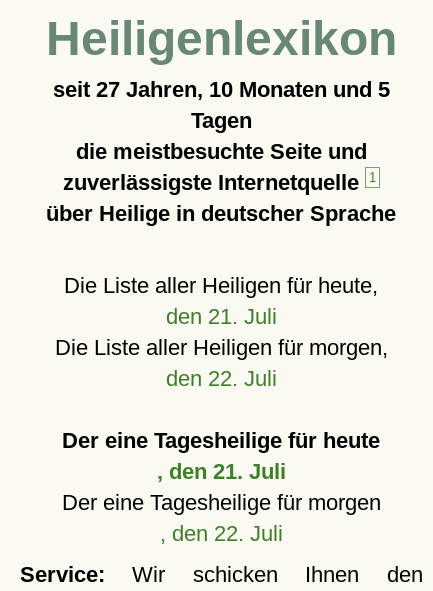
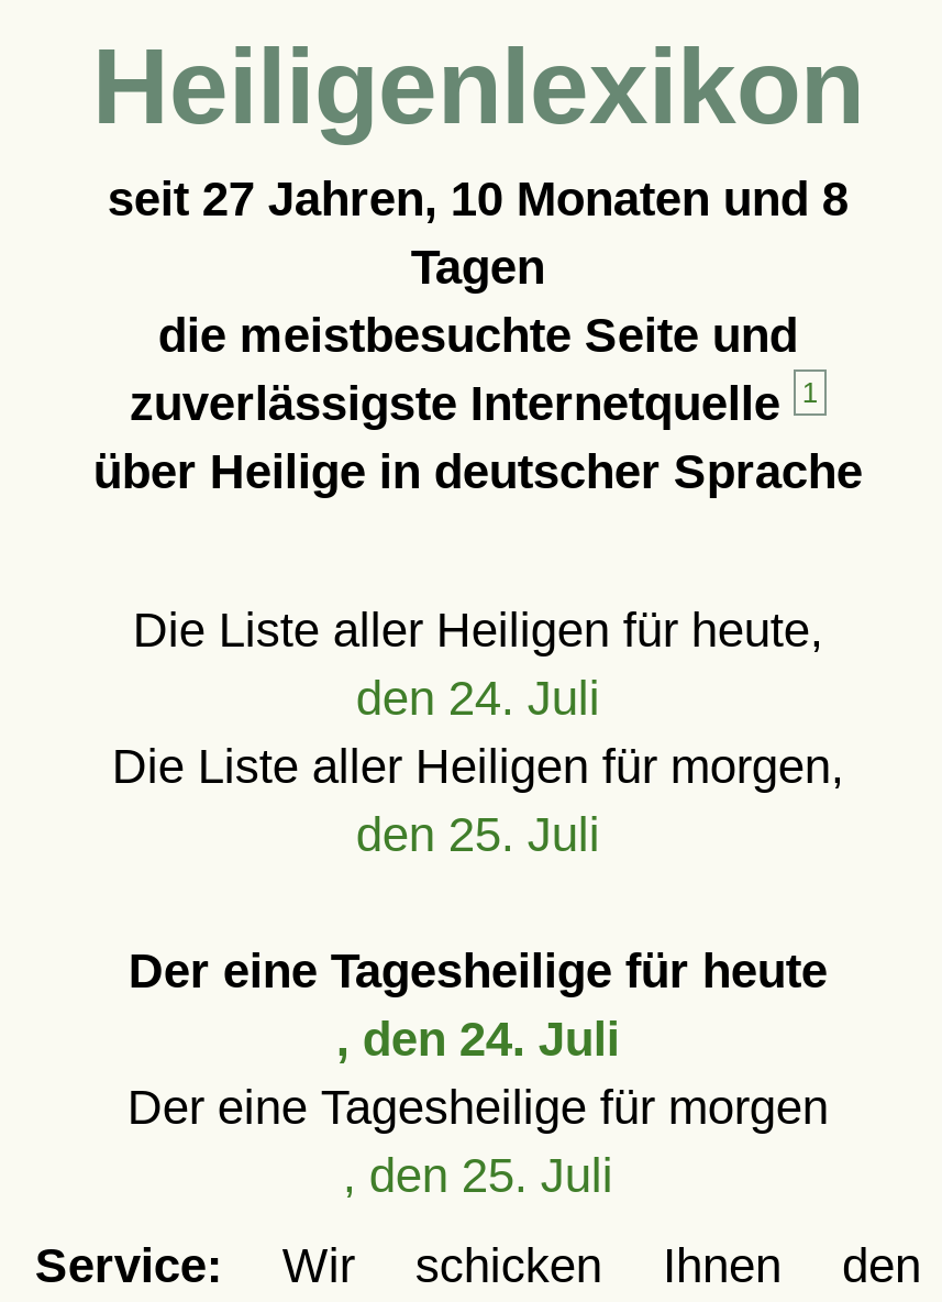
[53,77,390,102] seit 27 Jahren, 10 Monaten und 5 -> [108,172,848,227] seit 27 Jahren, 10 Monaten und 8
[166,304,277,329] den 21. Juli -> [356,671,600,726] den 24. Juli
[166,366,277,391] den 22. Juli -> [356,807,600,862] den 25. Juli
[157,459,286,484] , den 21. Juli -> [336,1012,620,1067] , den 24. Juli
[160,521,283,546] , den 22. Juli -> [343,1148,613,1203] , den 25. Juli

